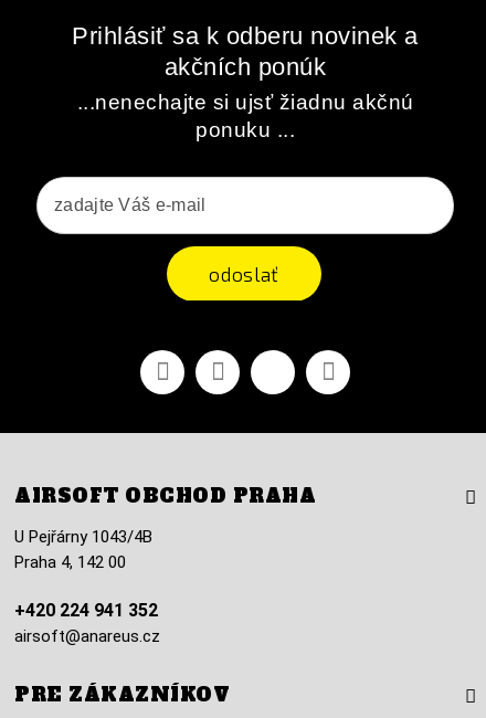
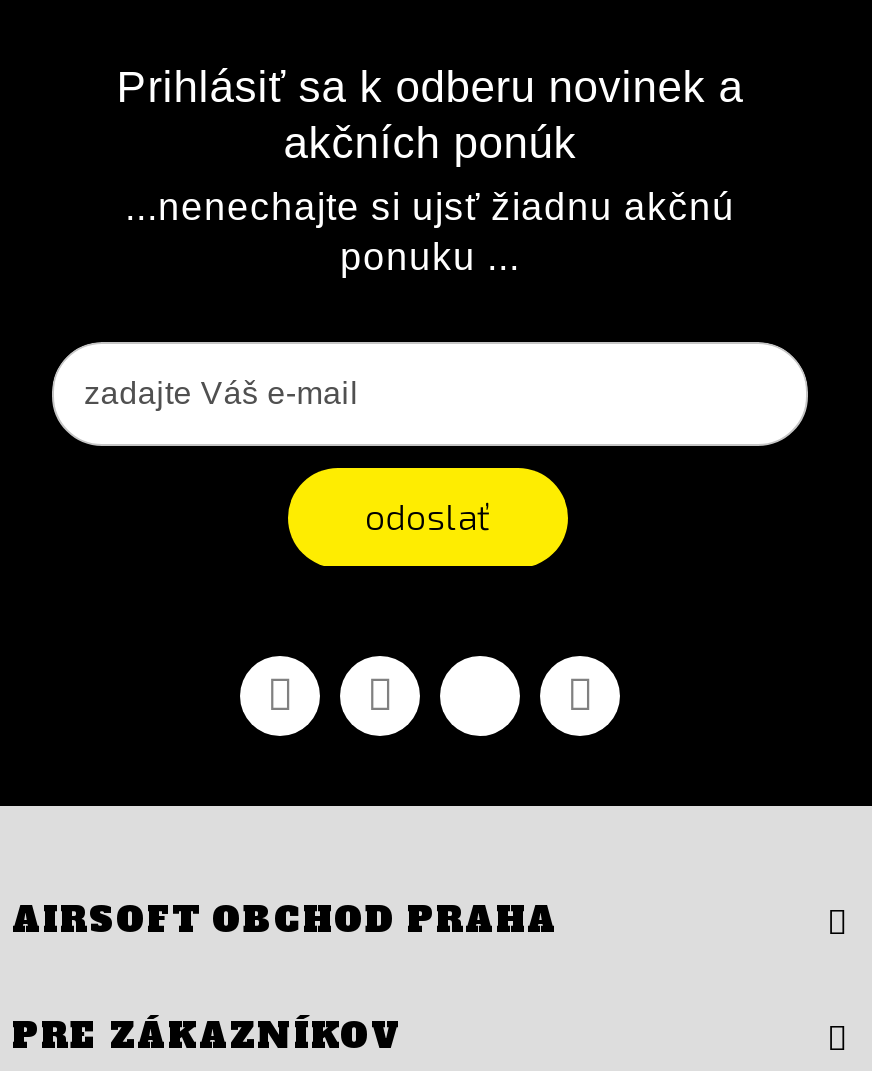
[14,527,160,646] U Pejřárny 1043/4B | Praha 4, 142 00 | +420 224 941 352 | airsoft@anareus.cz -> none

